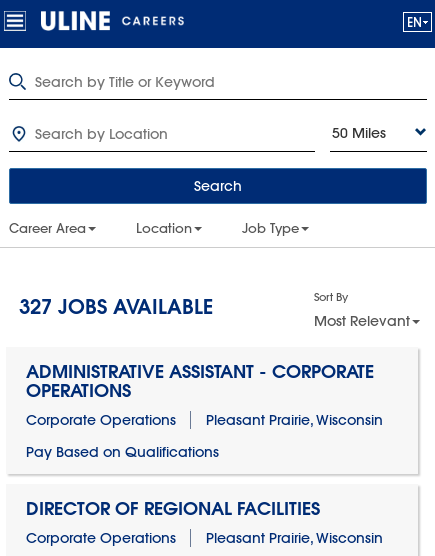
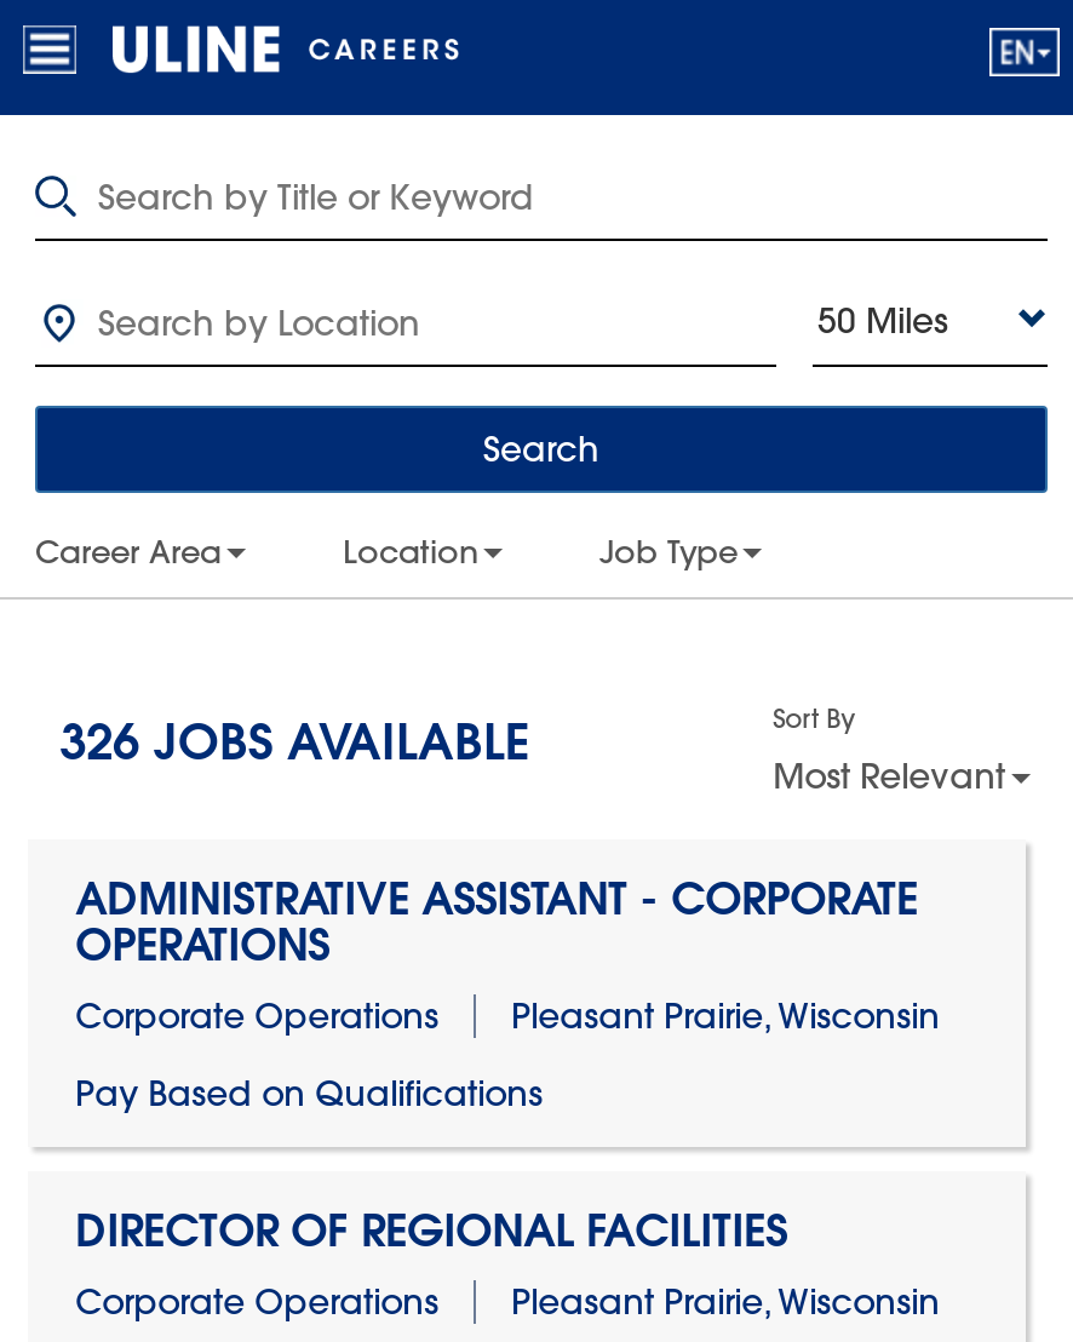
[19,293,213,319] 327 JOBS AVAILABLE -> [59,709,529,772] 326 JOBS AVAILABLE

